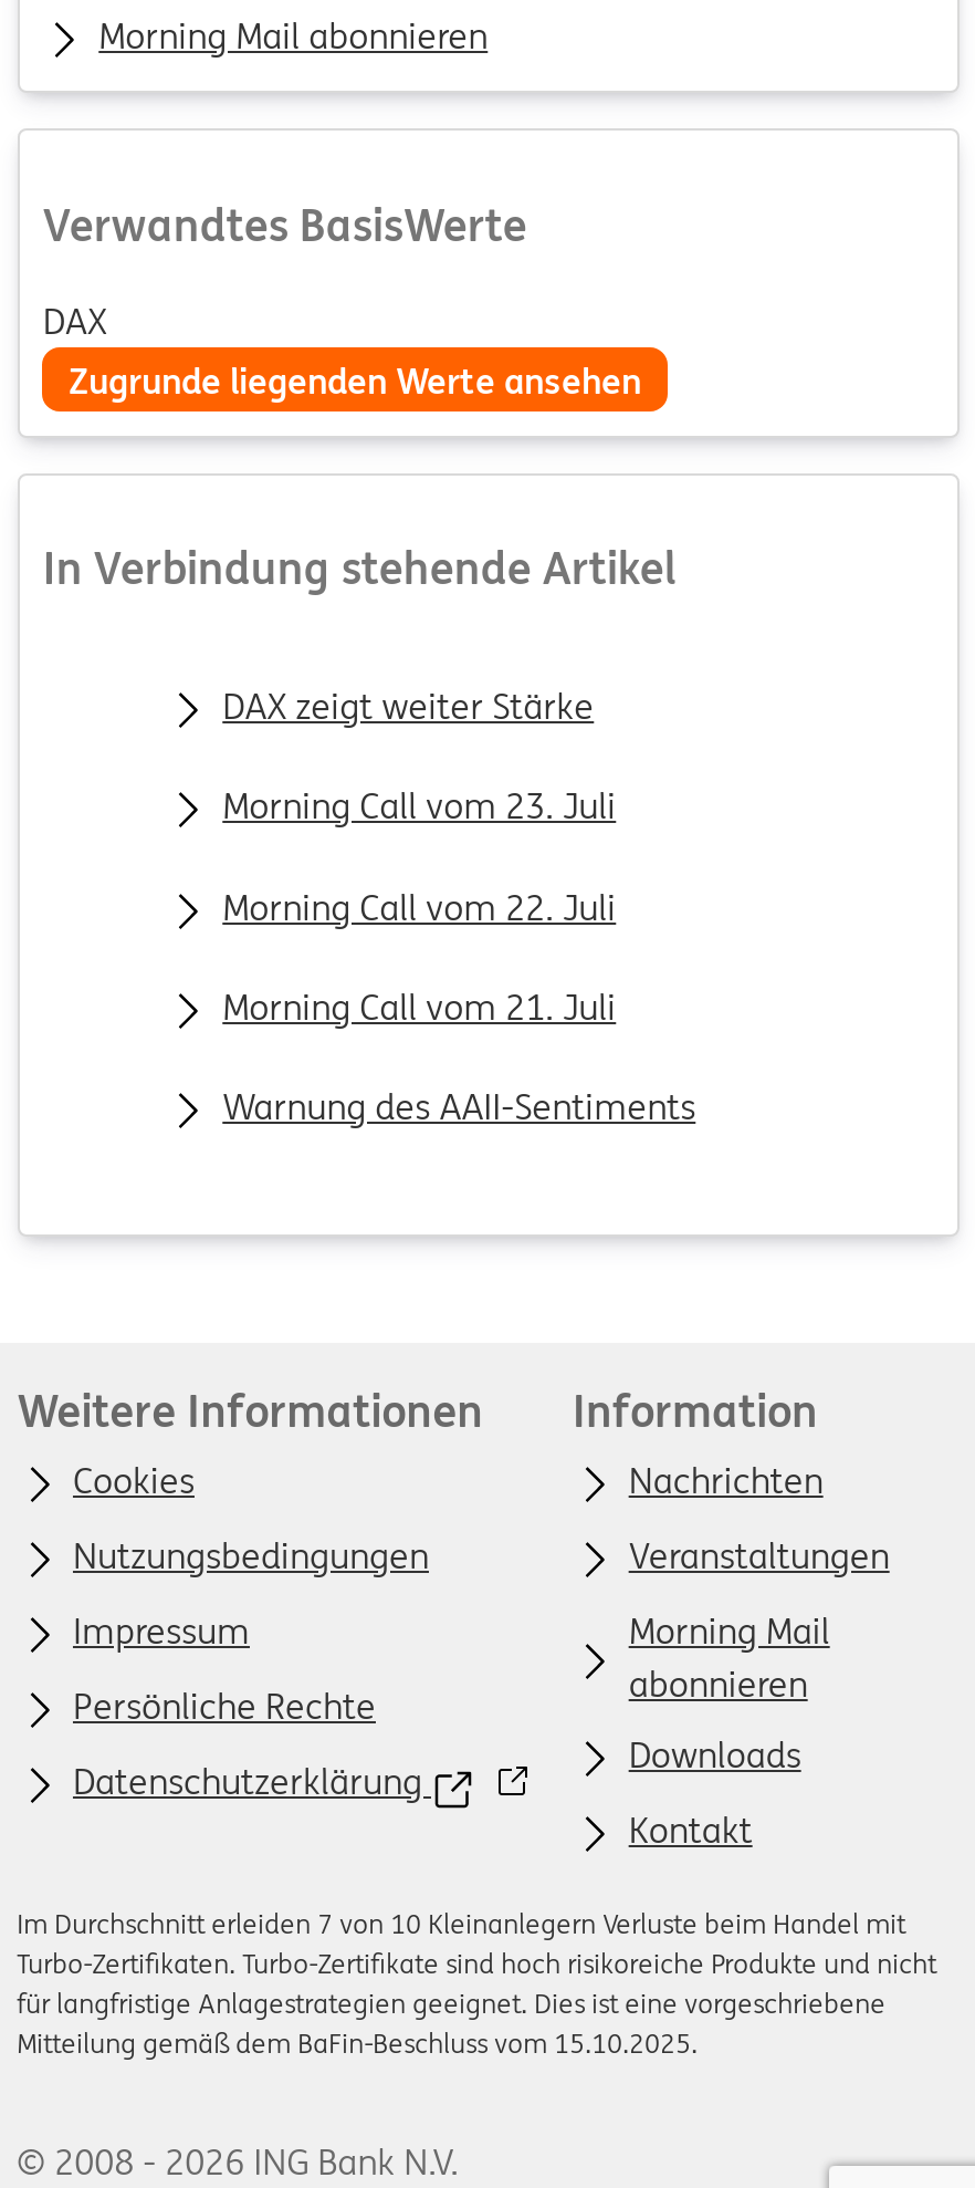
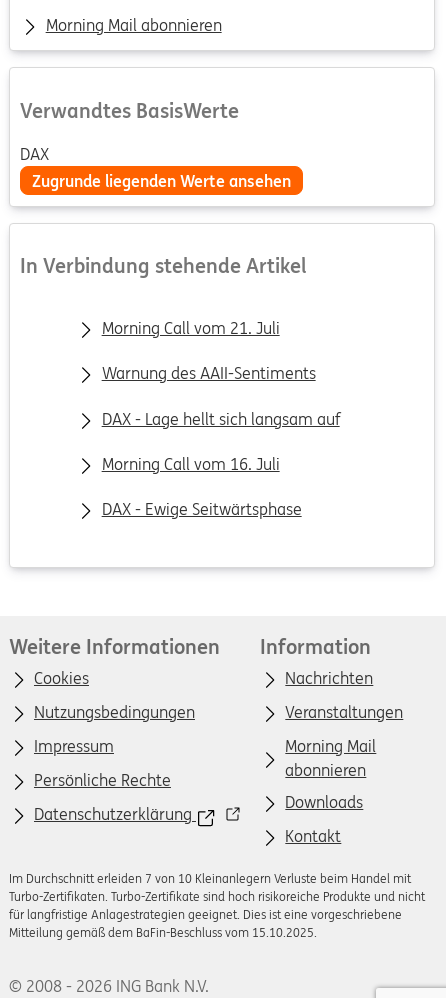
[222,684,616,929] DAX zeigt weiter Stärke | Morning Call vom 23. Juli | Morning Call vom 22. Juli -> none
moved [222,984,696,1129] -> [102,318,316,383]: Morning Call vom 21. Juli | Warnung des AAII-Sentiments
none -> [102,409,340,519] DAX - Lage hellt sich langsam auf | Morning Call vom 16. Juli | DAX - Ewige Seitwärtsphase

